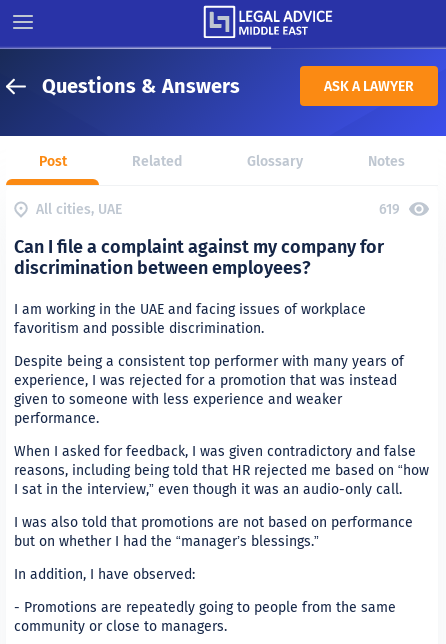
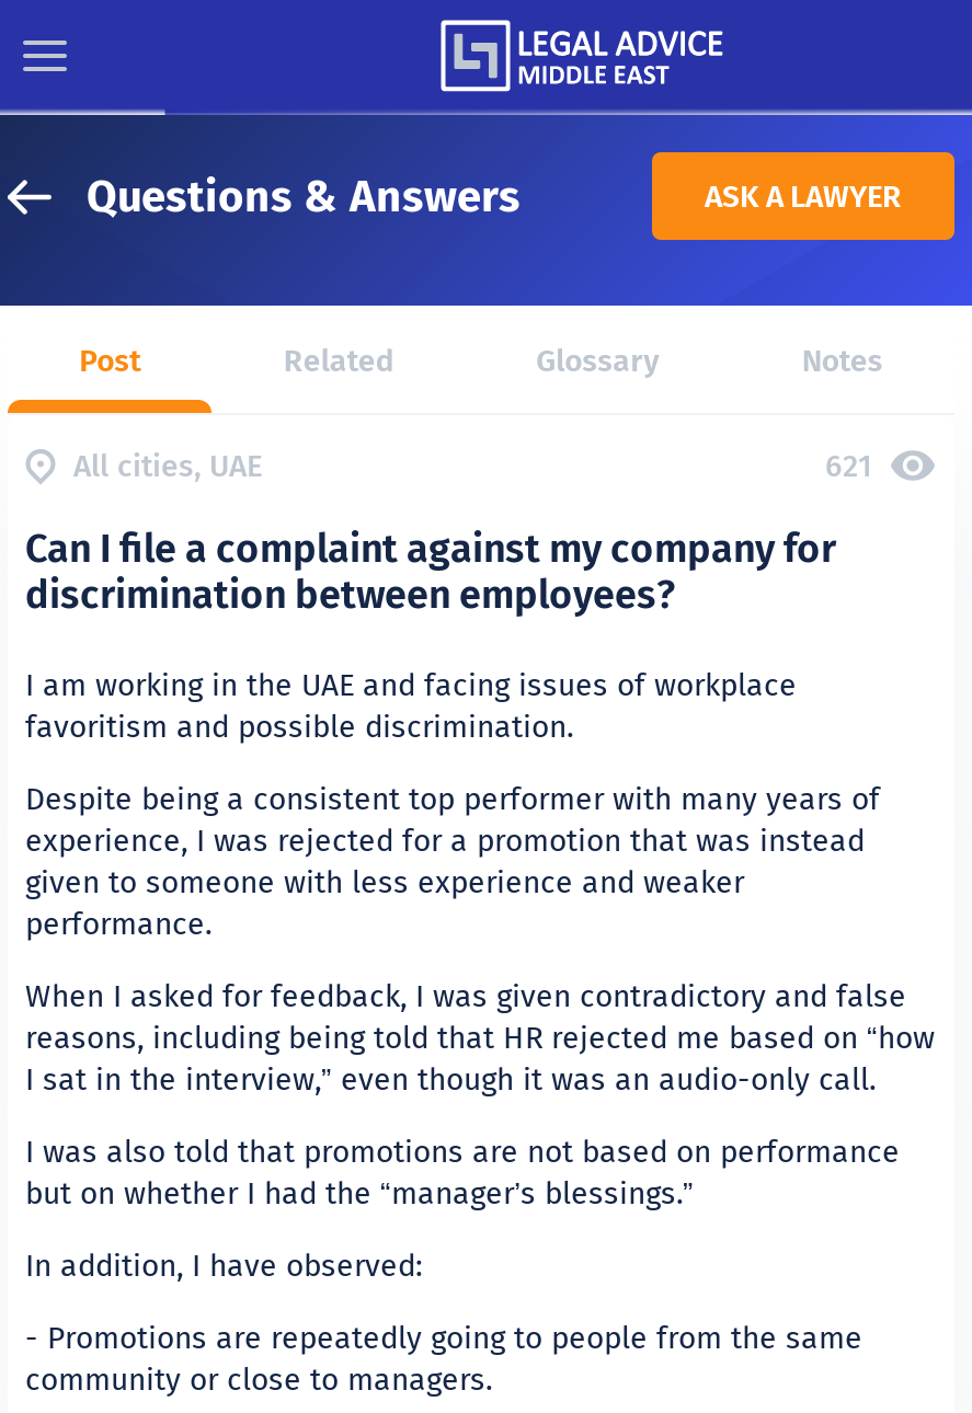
[379,199,400,219] 619 -> [825,444,871,487] 621

